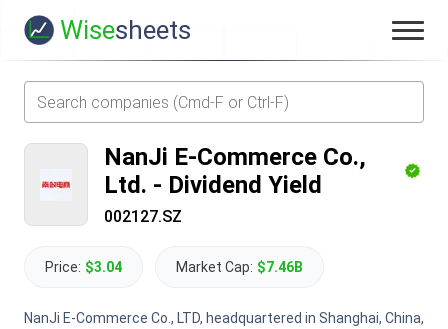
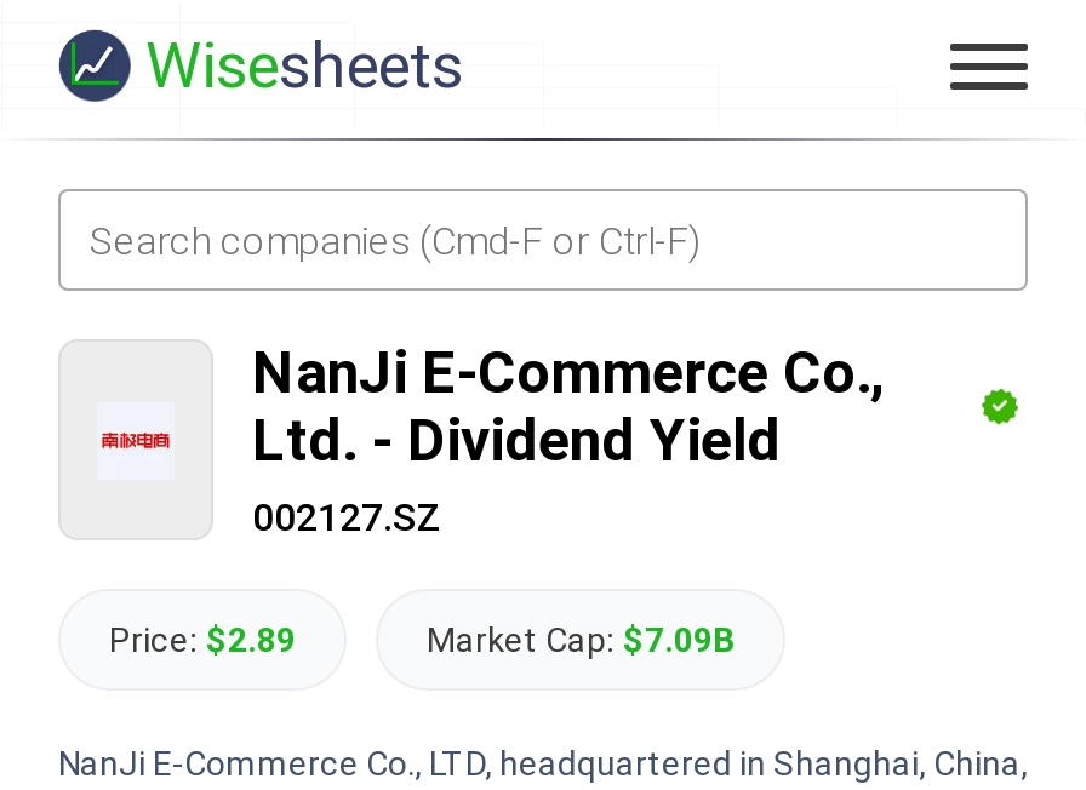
[45,259,122,275] Price: $3.04 -> [109,620,296,659] Price: $2.89
[176,259,303,275] Market Cap: $7.46B -> [427,620,735,659] Market Cap: $7.09B

